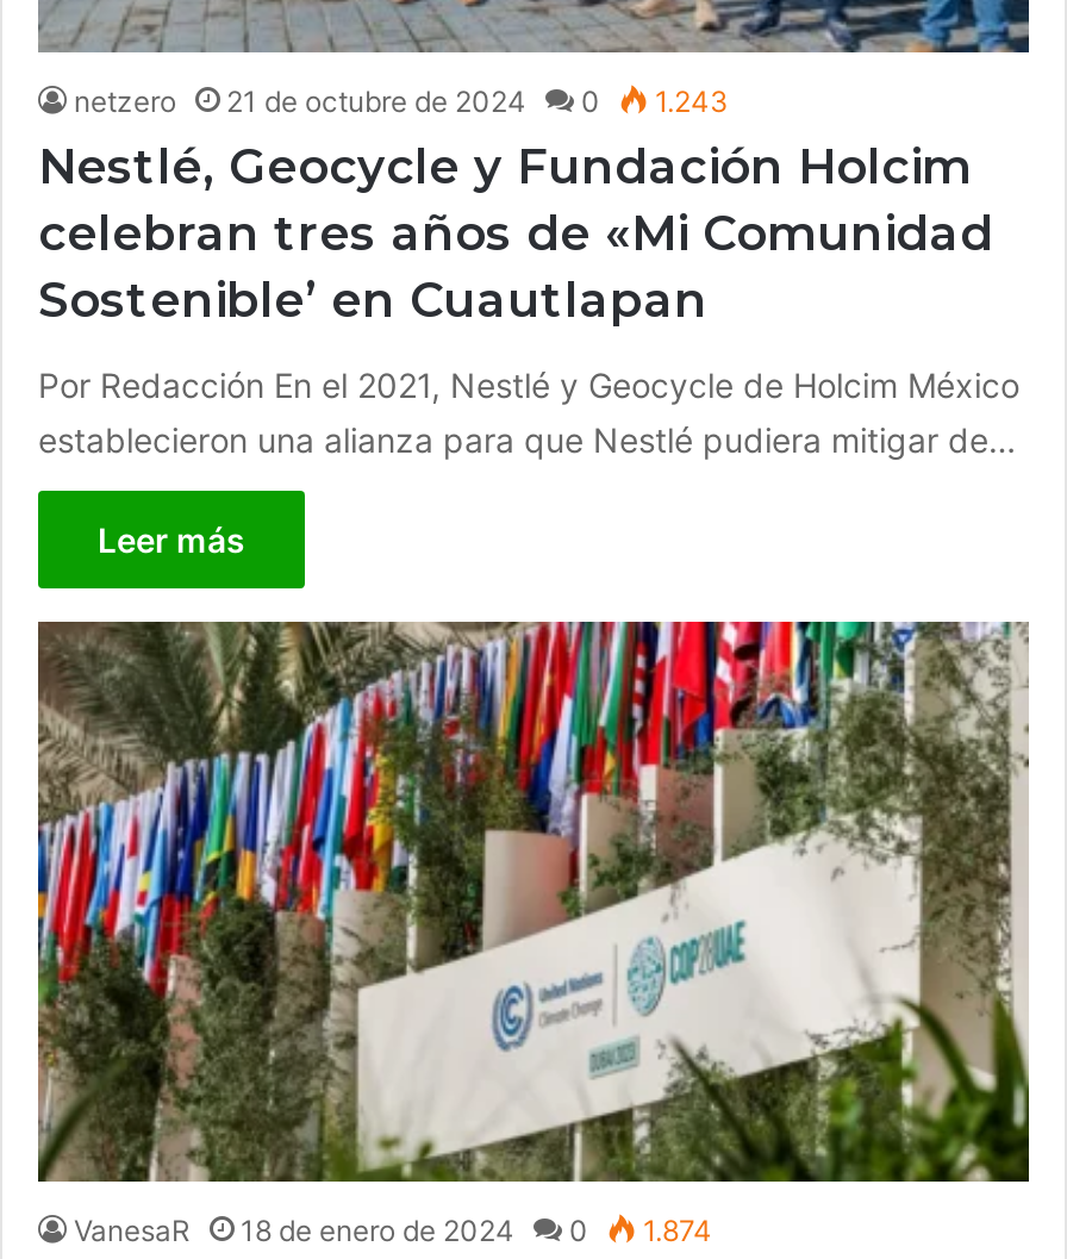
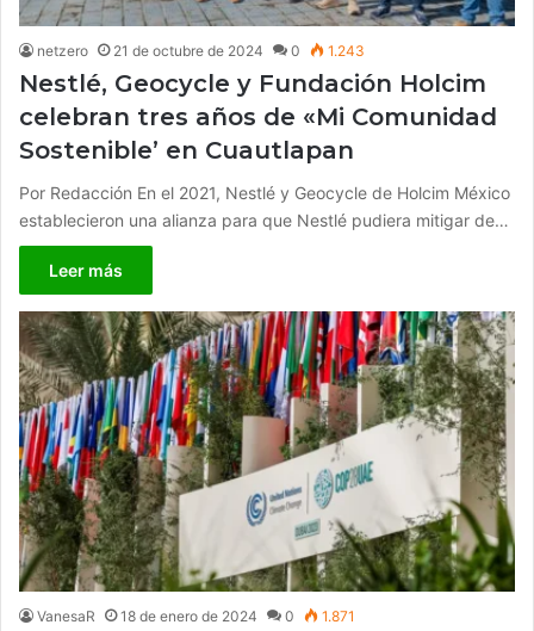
[74,1211,712,1247] VanesaR 18 de enero de 2024 0 1.874 -> [37,607,355,624] VanesaR 18 de enero de 2024 0 1.871

